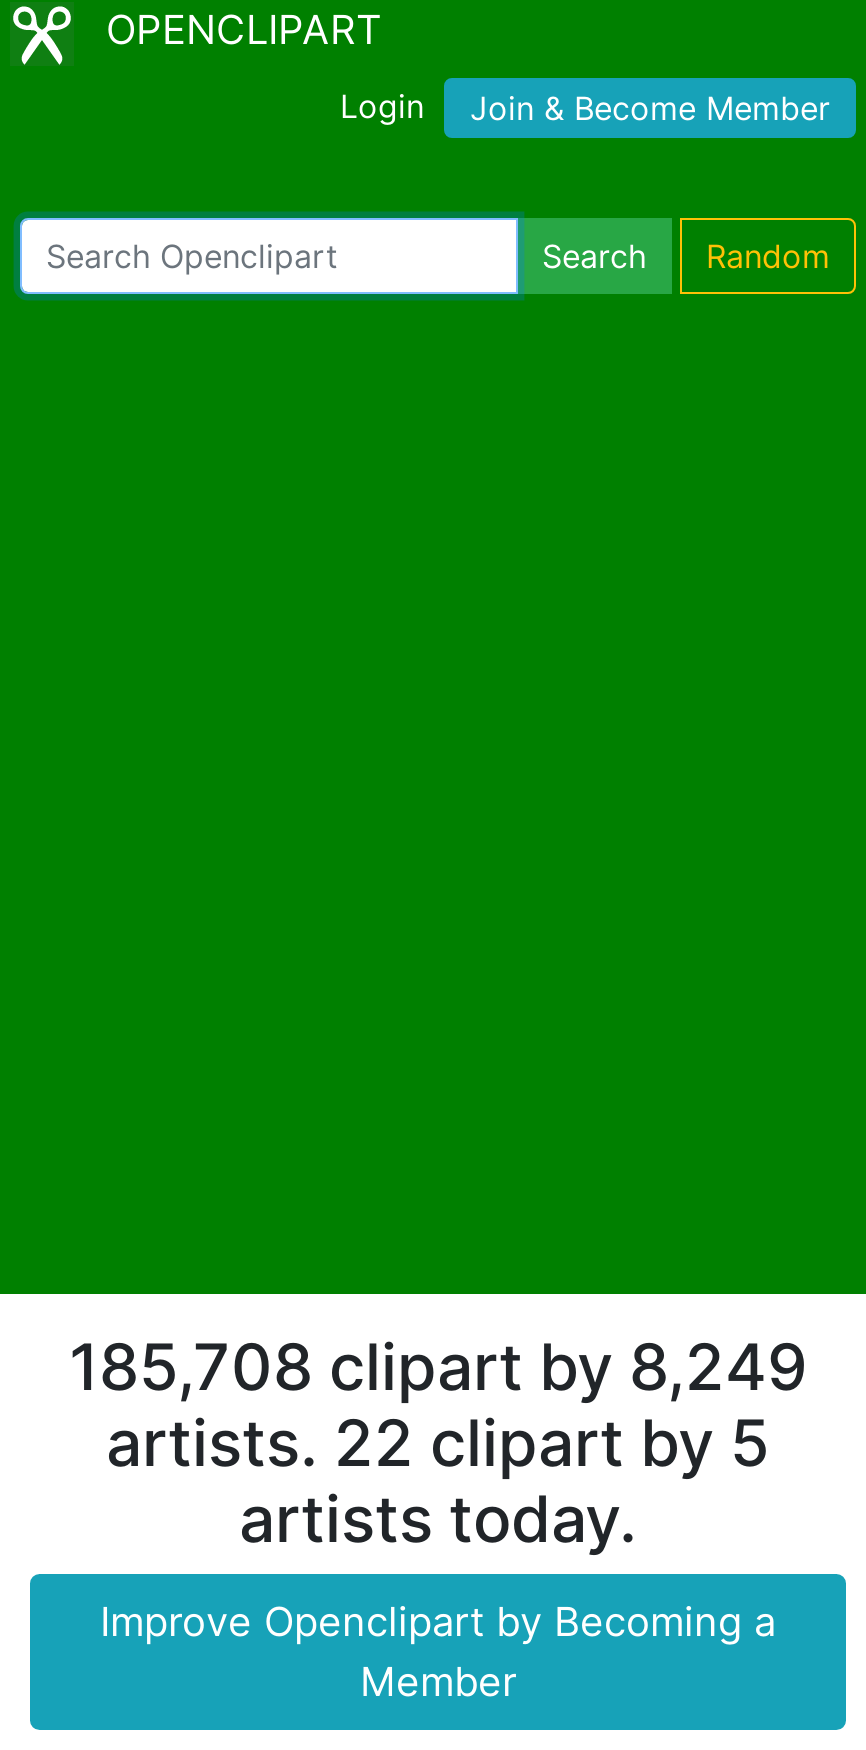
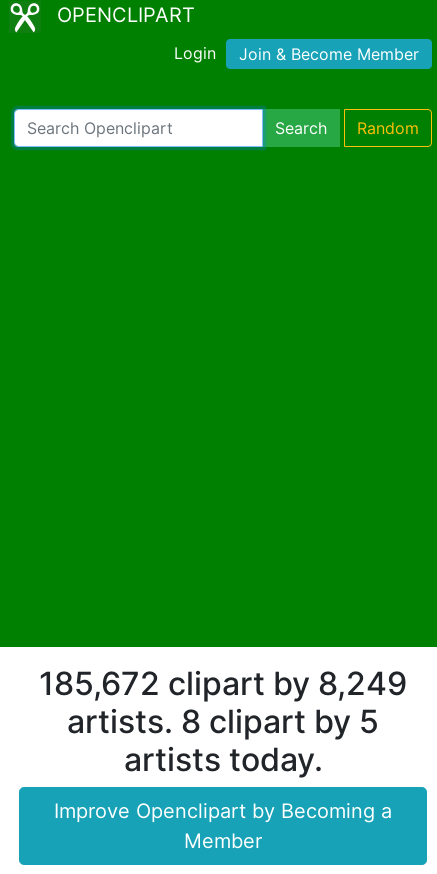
[69,1327,807,1405] 185,708 clipart by 8,249 -> [39,663,407,702] 185,672 clipart by 8,249
[106,1403,770,1481] artists. 22 clipart by 5 -> [67,701,379,740] artists. 8 clipart by 5

